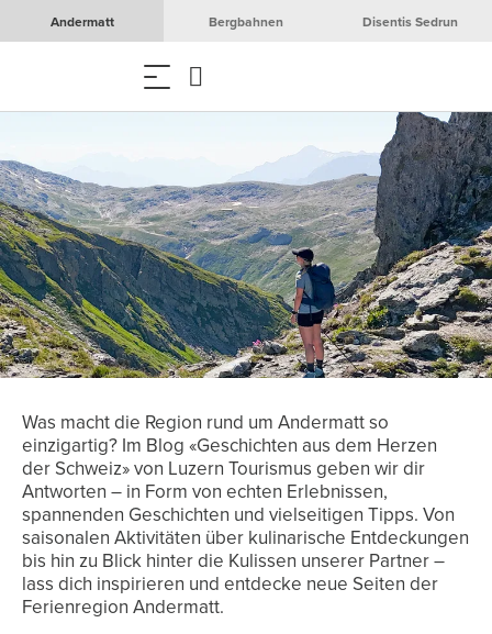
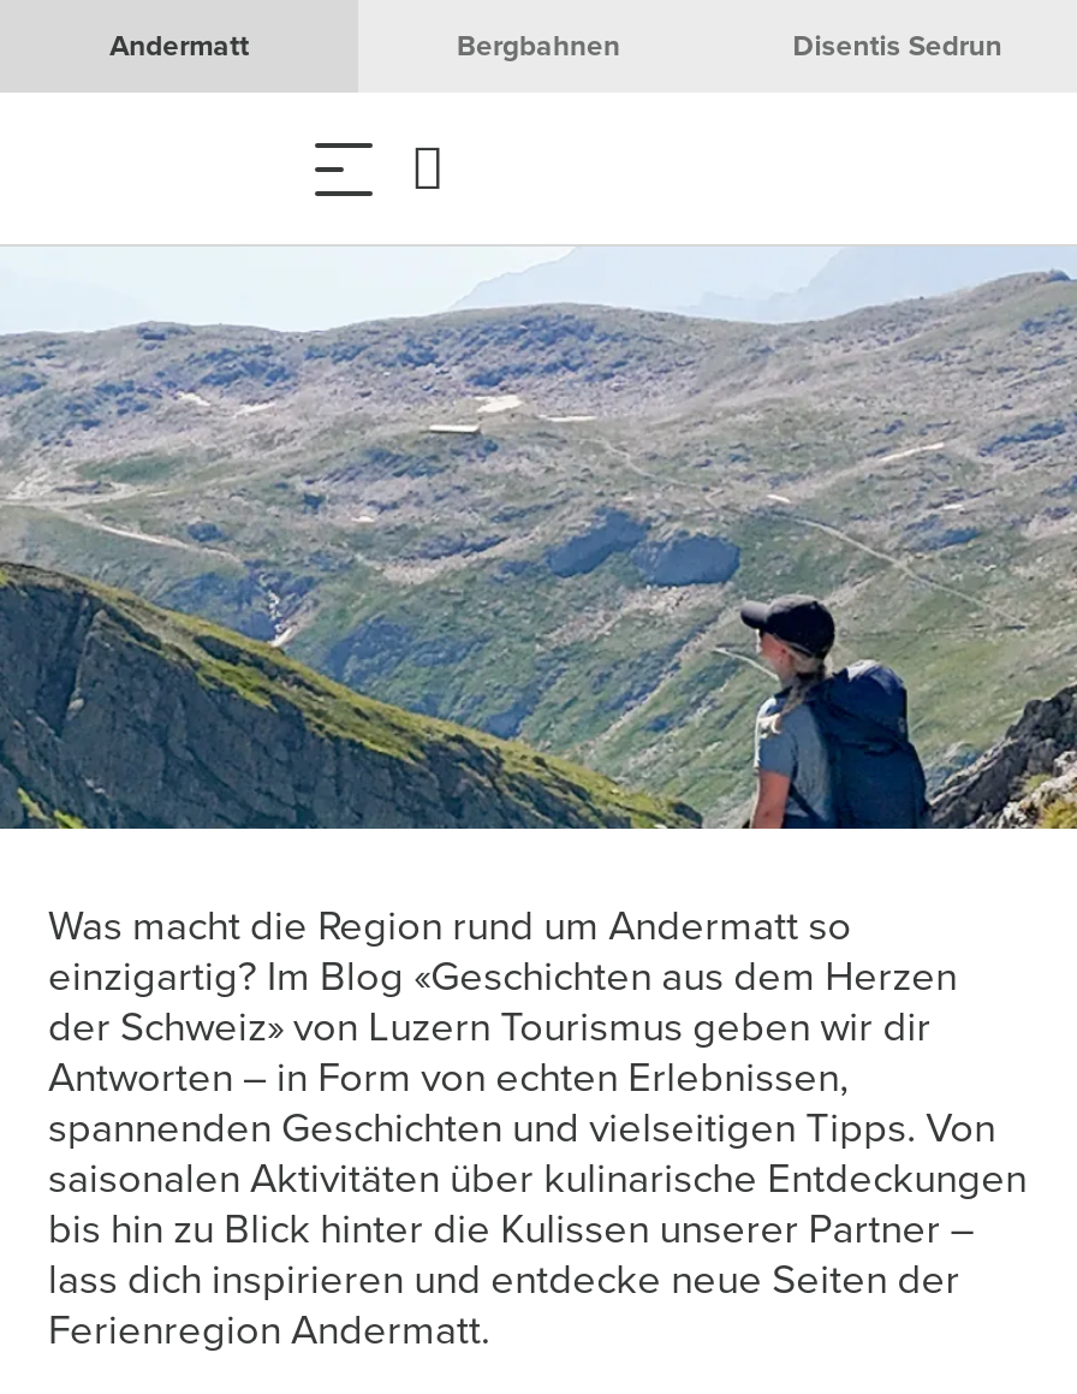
[3,111,489,379] [image] -> [7,247,1070,831] [image]

